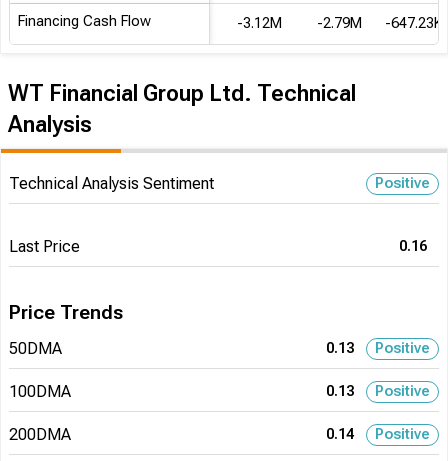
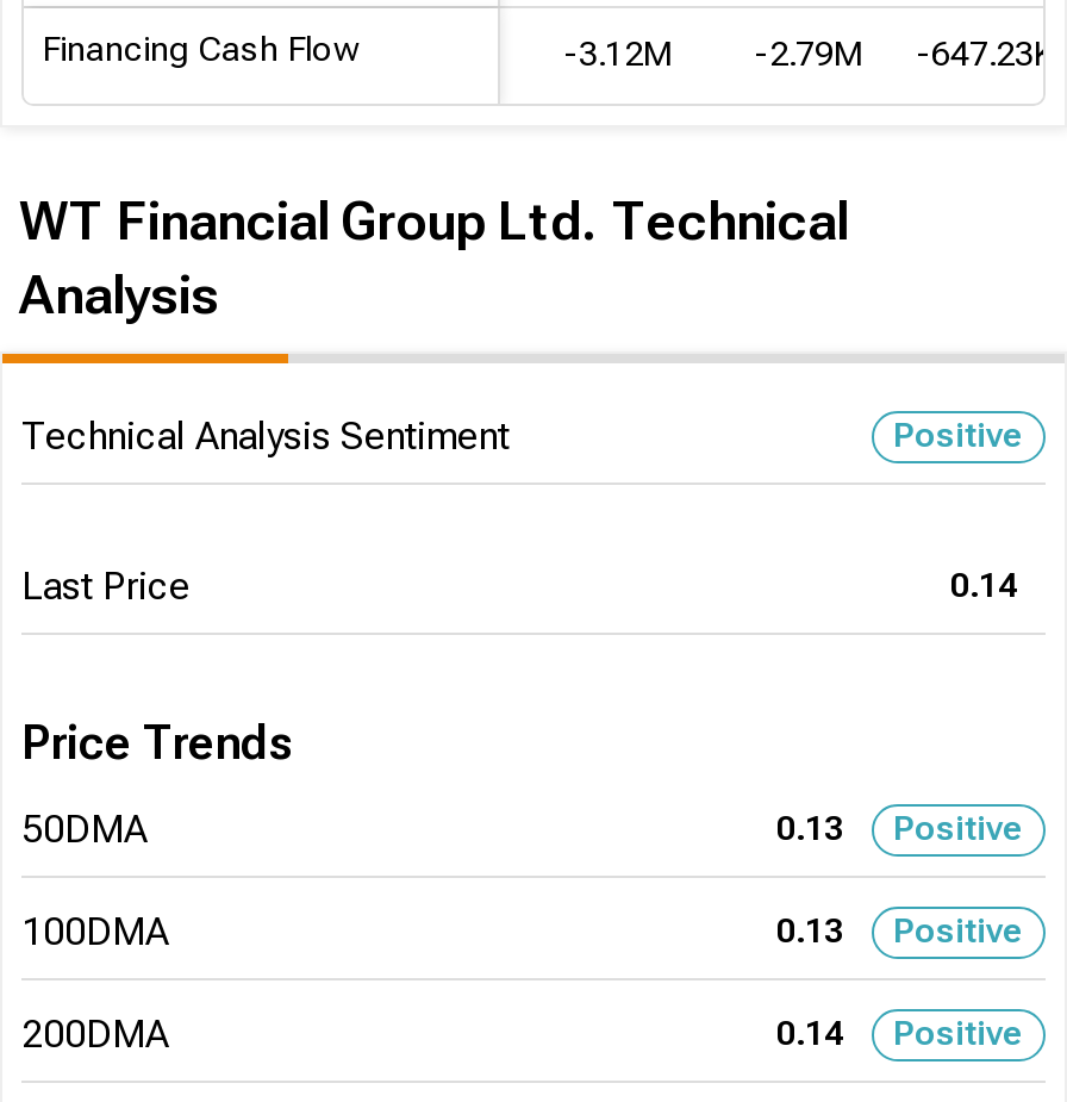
[399,238,427,255] 0.16 -> [950,566,1017,606] 0.14

